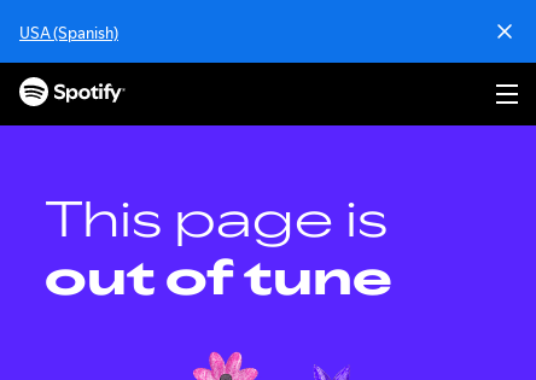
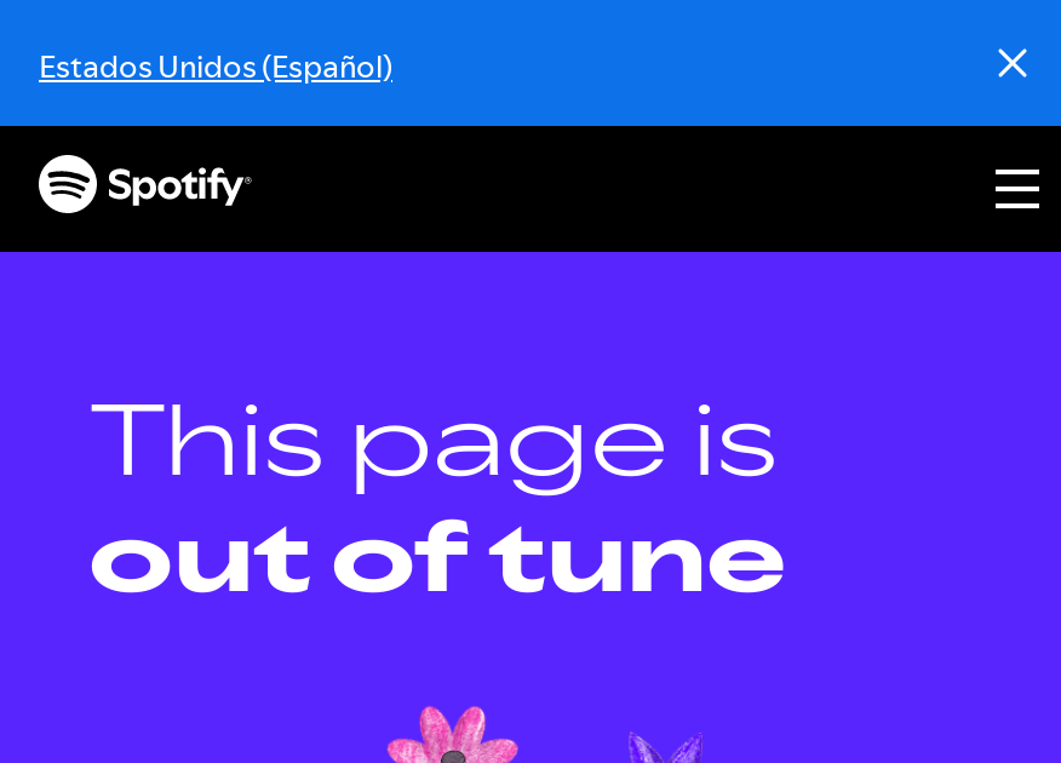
[19,22,118,43] USA (Spanish) -> [39,44,392,87] Estados Unidos (Español)

